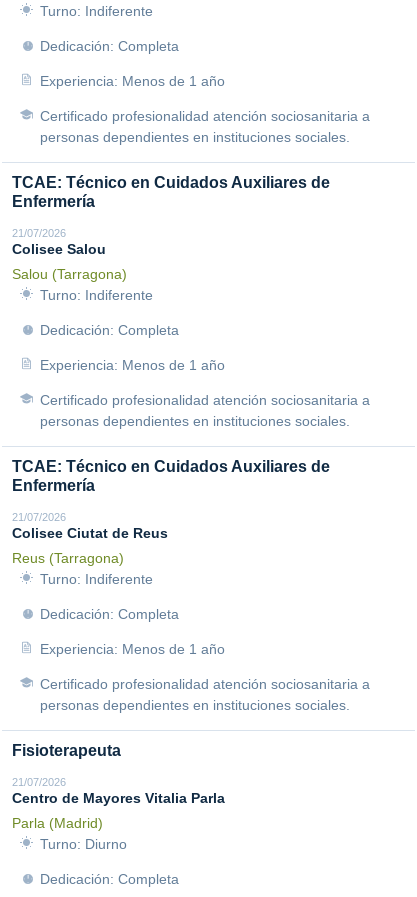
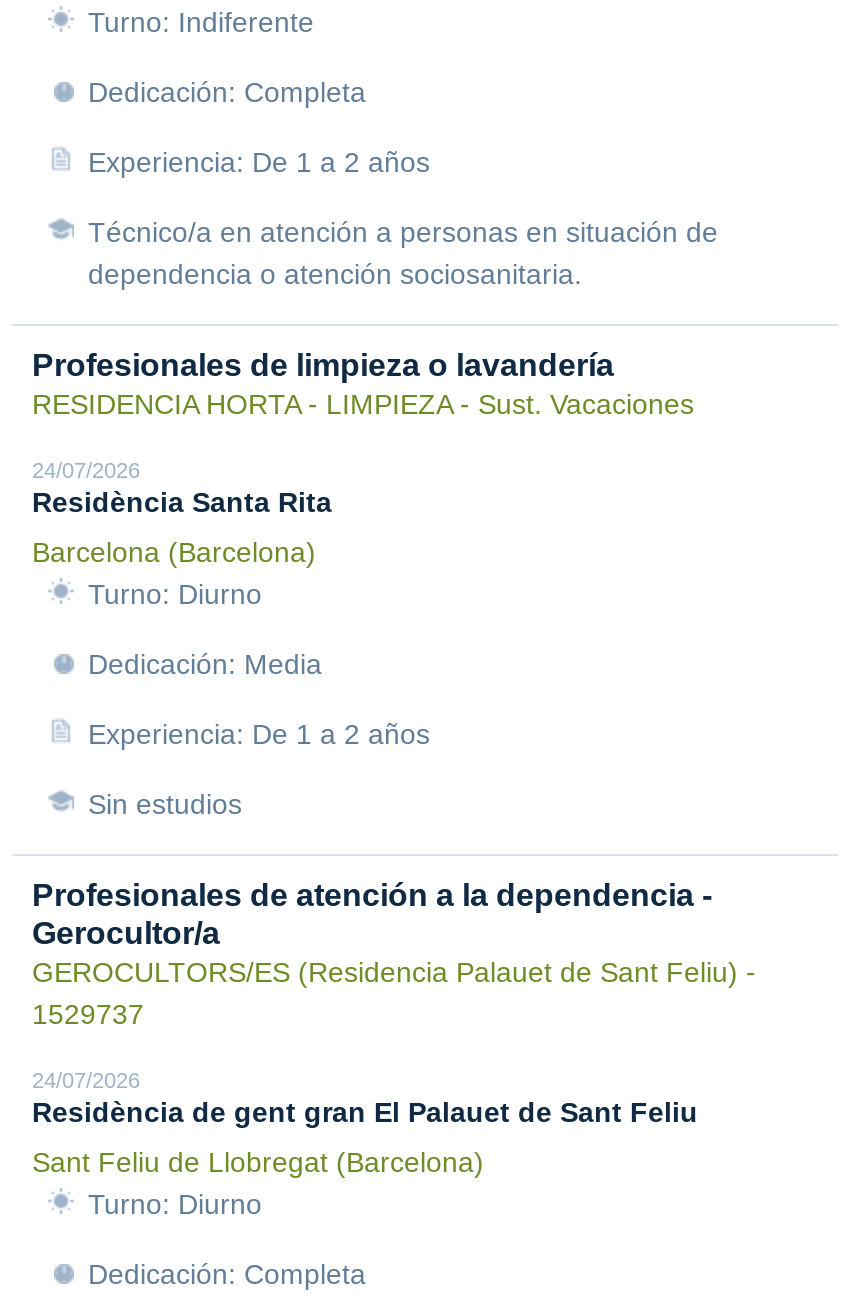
[12,73,370,831] Experiencia: Menos de 1 año | Certificado profesionalidad atención sociosanitaria a | personas dependientes en instituciones sociales. | TCAE: Técnico en Cuidados Auxiliares de | Enfermería | 21/07/2026 | Colisee Salou | Salou (Tarragona) | Turno: Indiferente | Dedicación: Completa | Experiencia: Menos de 1 año | Certificado profesionalidad atención sociosanitaria a | personas dependientes en instituciones sociales. | TCAE: Técnico en Cuidados Auxiliares de | Enfermería | 21/07/2026 | Colisee Ciutat de Reus | Reus (Tarragona) | Turno: Indiferente | Dedicación: Completa | Experiencia: Menos de 1 año | Certificado profesionalidad atención sociosanitaria a | personas dependientes en instituciones sociales. | Fisioterapeuta | 21/07/2026 | Centro de Mayores Vitalia Parla | Parla (Madrid) -> [32,146,756,1178] Experiencia: De 1 a 2 años | Técnico/a en atención a personas en situación de | dependencia o atención sociosanitaria. | Profesionales de limpieza o lavandería | RESIDENCIA HORTA - LIMPIEZA - Sust. Vacaciones | 24/07/2026 | Residència Santa Rita | Barcelona (Barcelona) | Turno: Diurno | Dedicación: Media | Experiencia: De 1 a 2 años | Sin estudios | Profesionales de atención a la dependencia - | Gerocultor/a | GEROCULTORS/ES (Residencia Palauet de Sant Feliu) - | 1529737 | 24/07/2026 | Residència de gent gran El Palauet de Sant Feliu | Sant Feliu de Llobregat (Barcelona)

